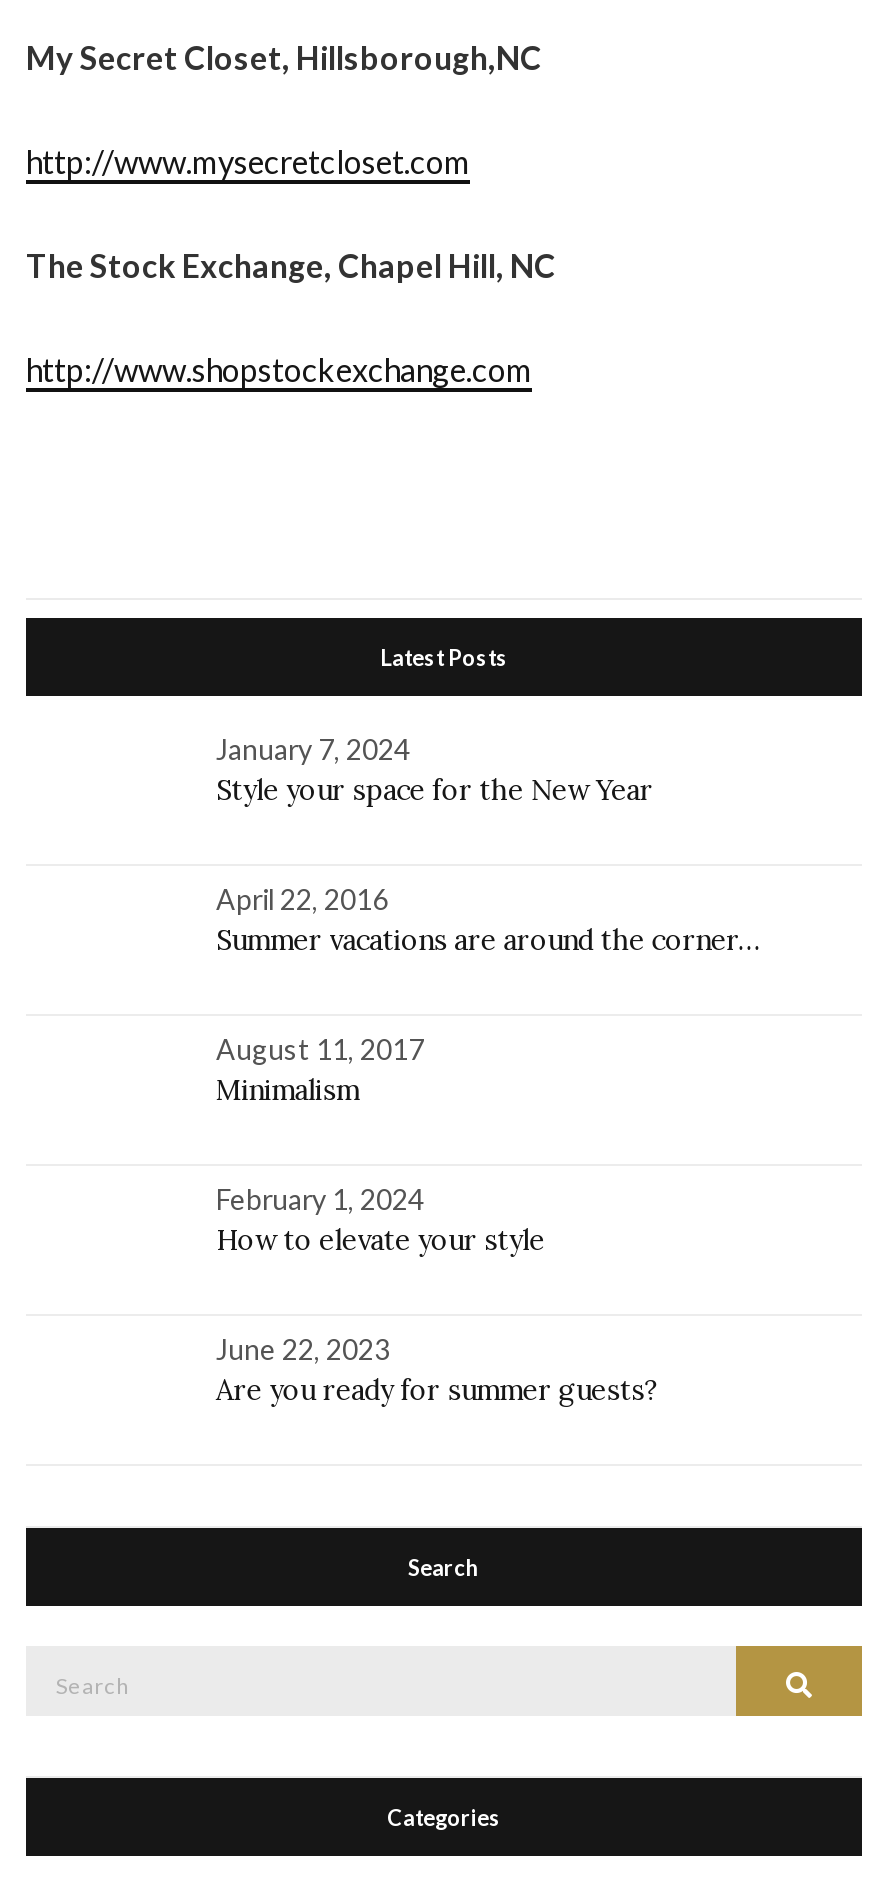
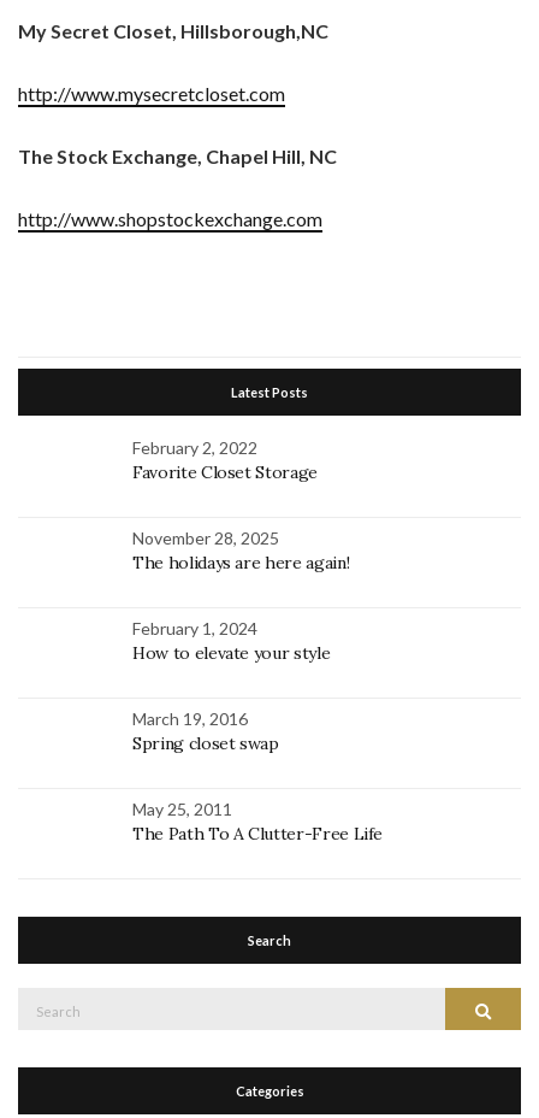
[216,733,759,1109] January 7, 2024 | Style your space for the New Year | April 22, 2016 | Summer vacations are around the corner… | August 11, 2017 | Minimalism -> [132,438,349,574] February 2, 2022 | Favorite Closet Storage | November 28, 2025 | The holidays are here again!
moved [216,1183,544,1259] -> [132,618,330,664]: February 1, 2024 | How to elevate your style
[216,1333,658,1409] June 22, 2023 | Are you ready for summer guests? -> [132,709,383,845] March 19, 2016 | Spring closet swap | May 25, 2011 | The Path To A Clutter-Free Life

